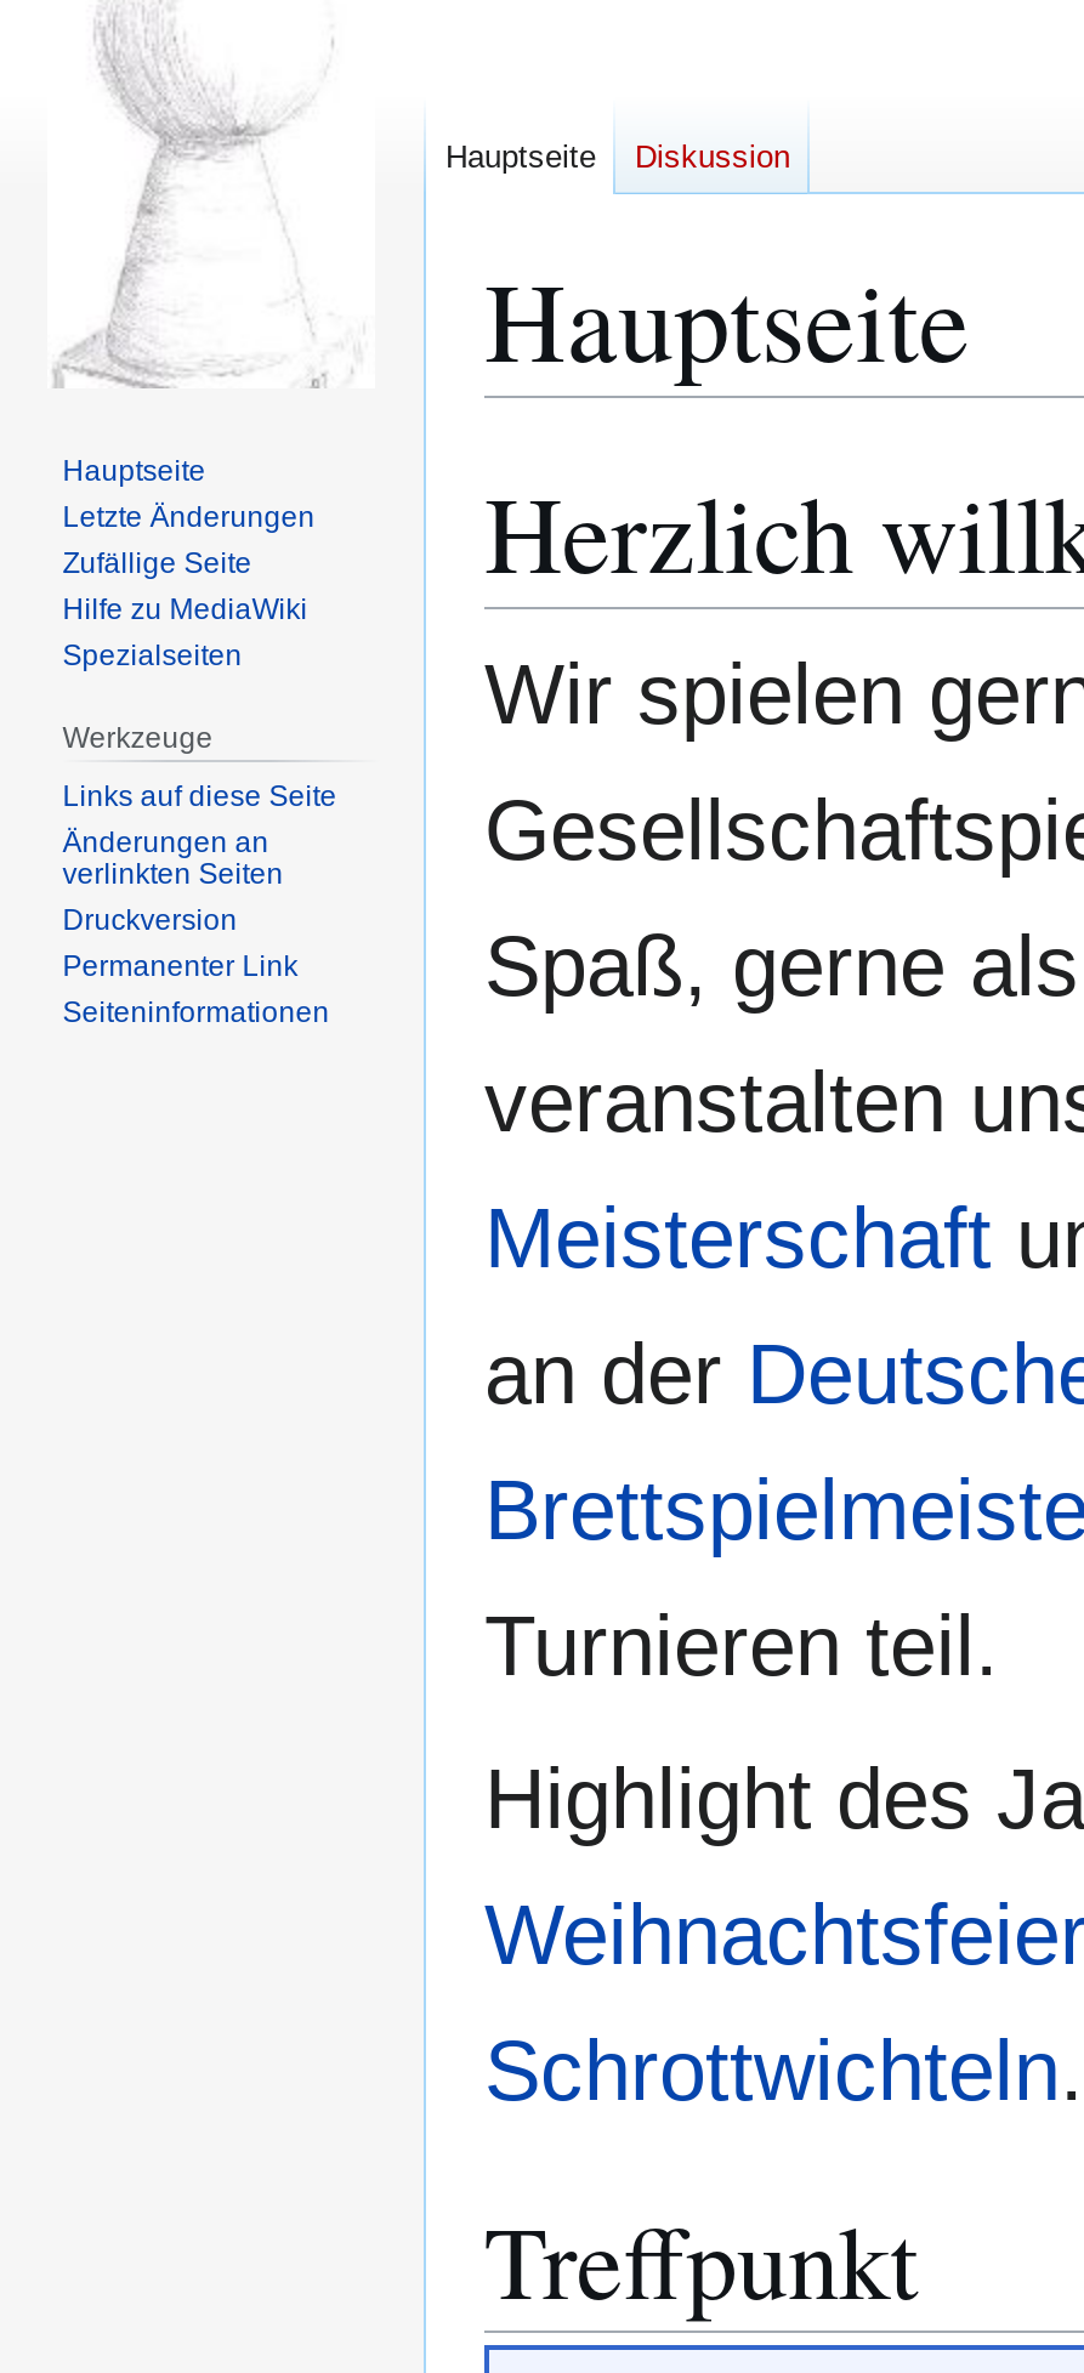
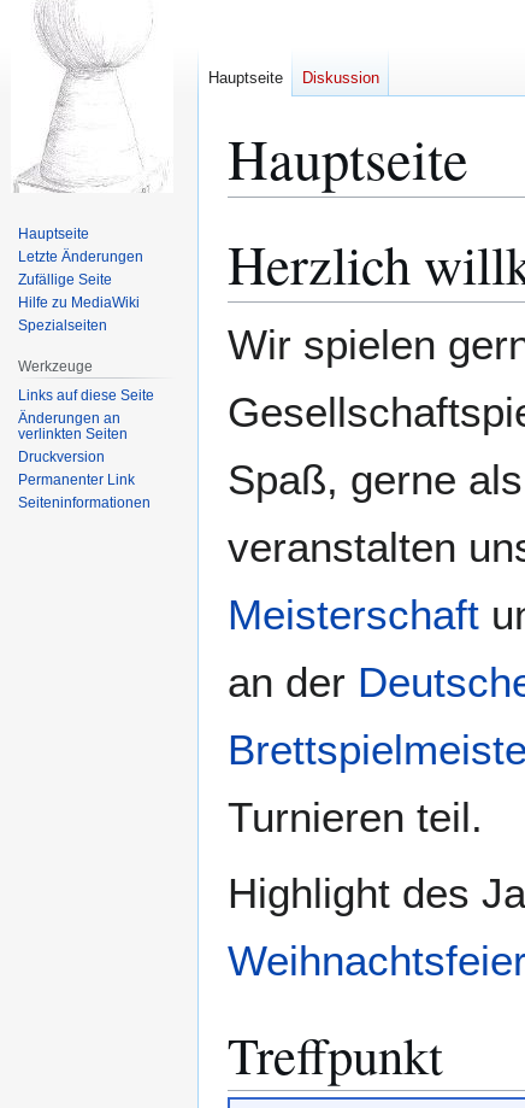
[484,2023,1084,2117] Schrottwichteln. -> none

